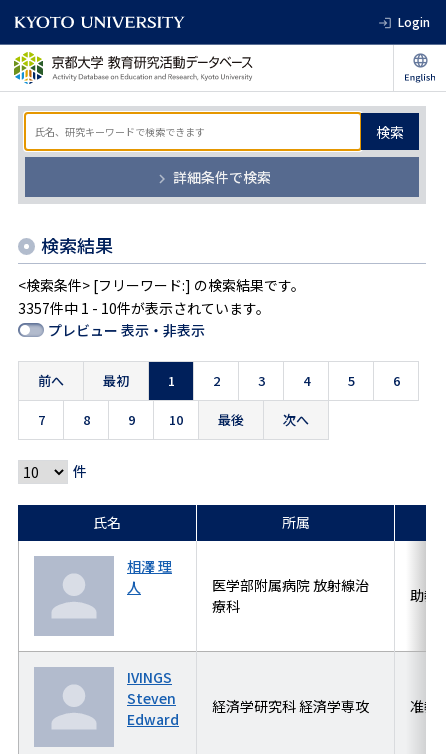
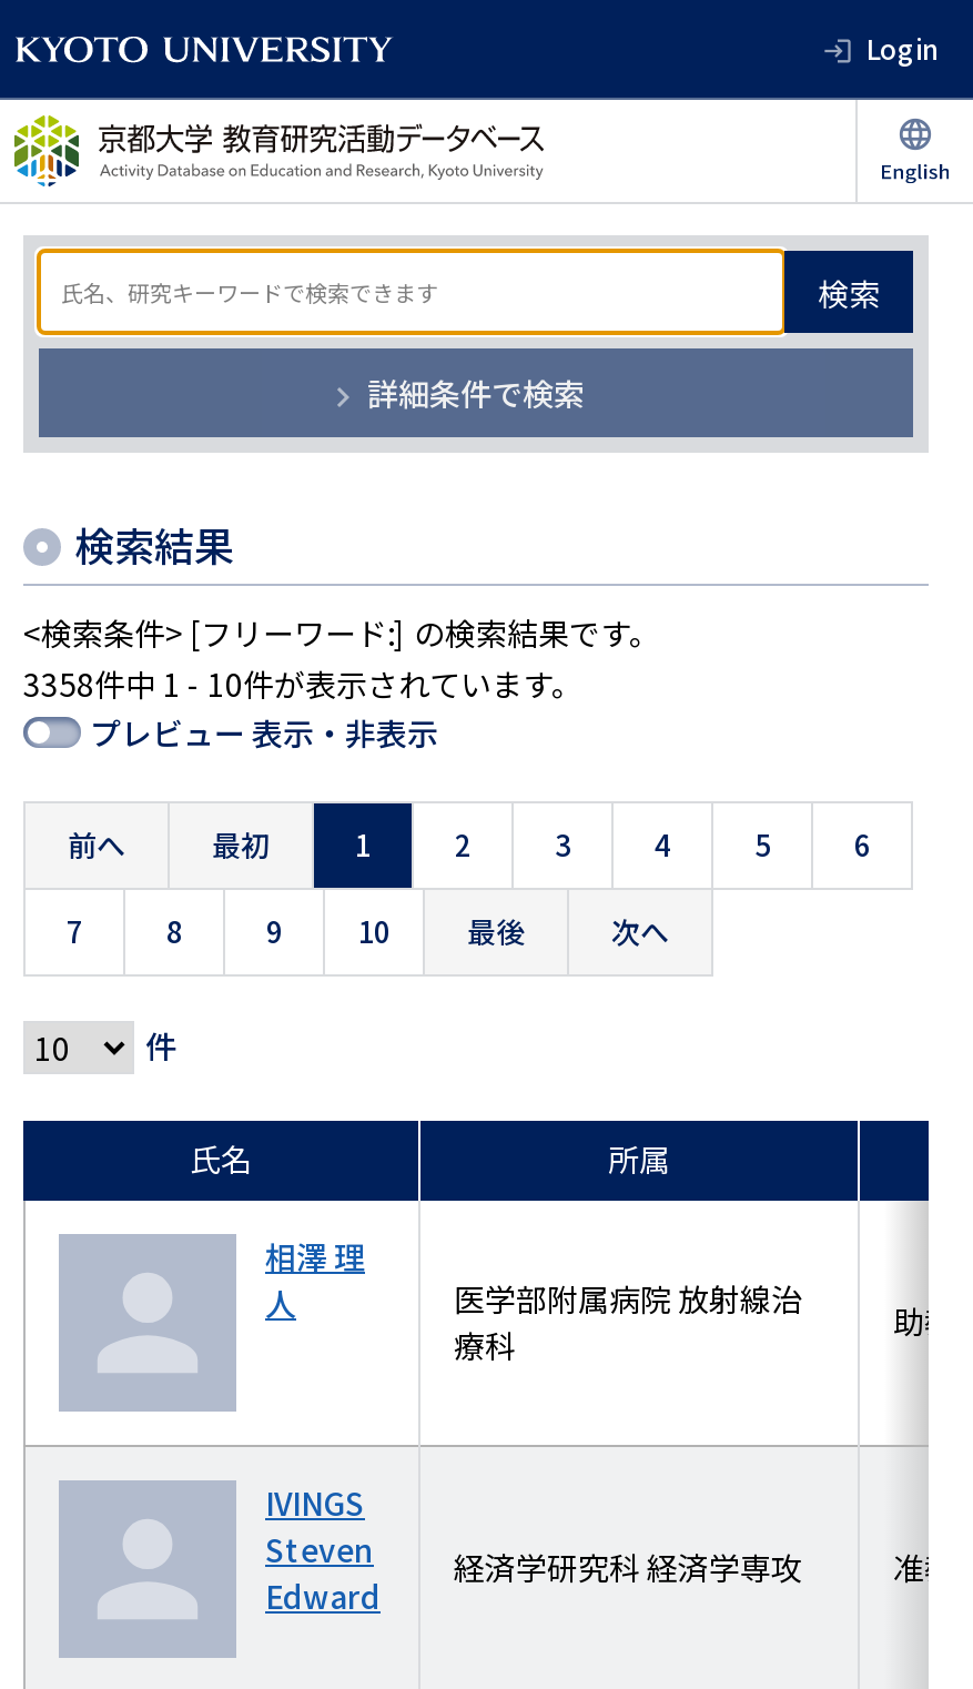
[18,298,270,318] 3357件中 1 - 10件が表示されています。 -> [23,661,582,706] 3358件中 1 - 10件が表示されています。

